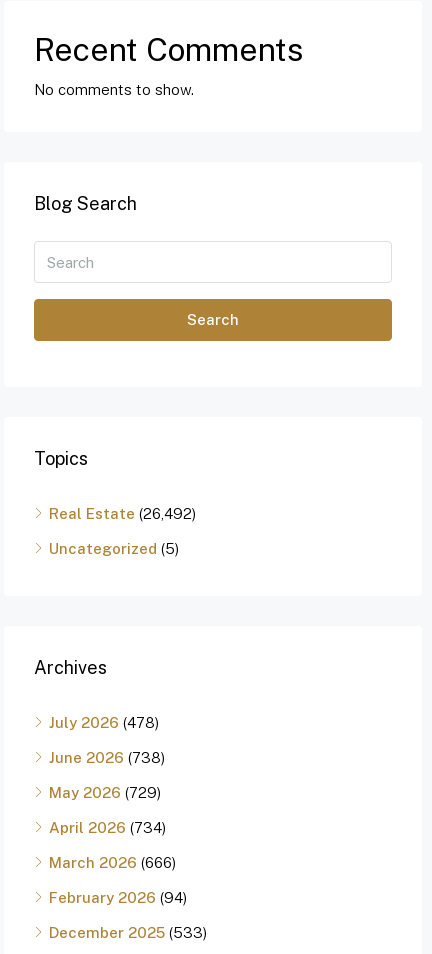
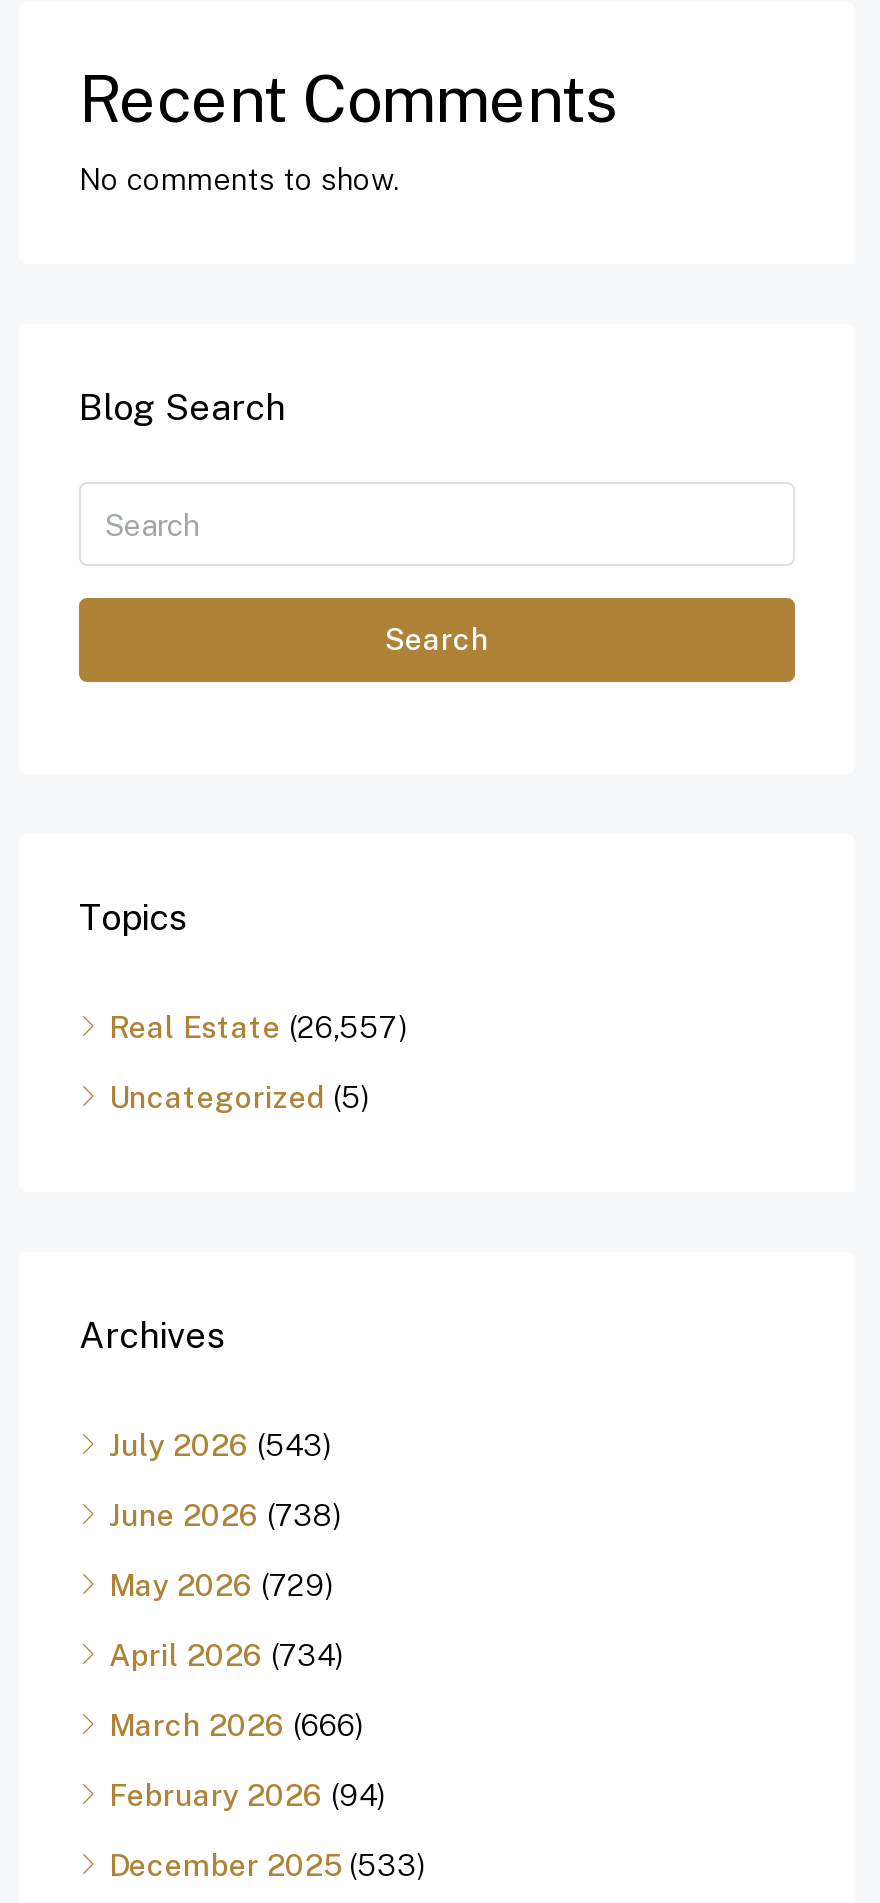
[49,505,196,522] Real Estate (26,492) -> [109,1011,407,1045] Real Estate (26,557)
[49,714,159,731] July 2026 (478) -> [109,1429,331,1463] July 2026 (543)

